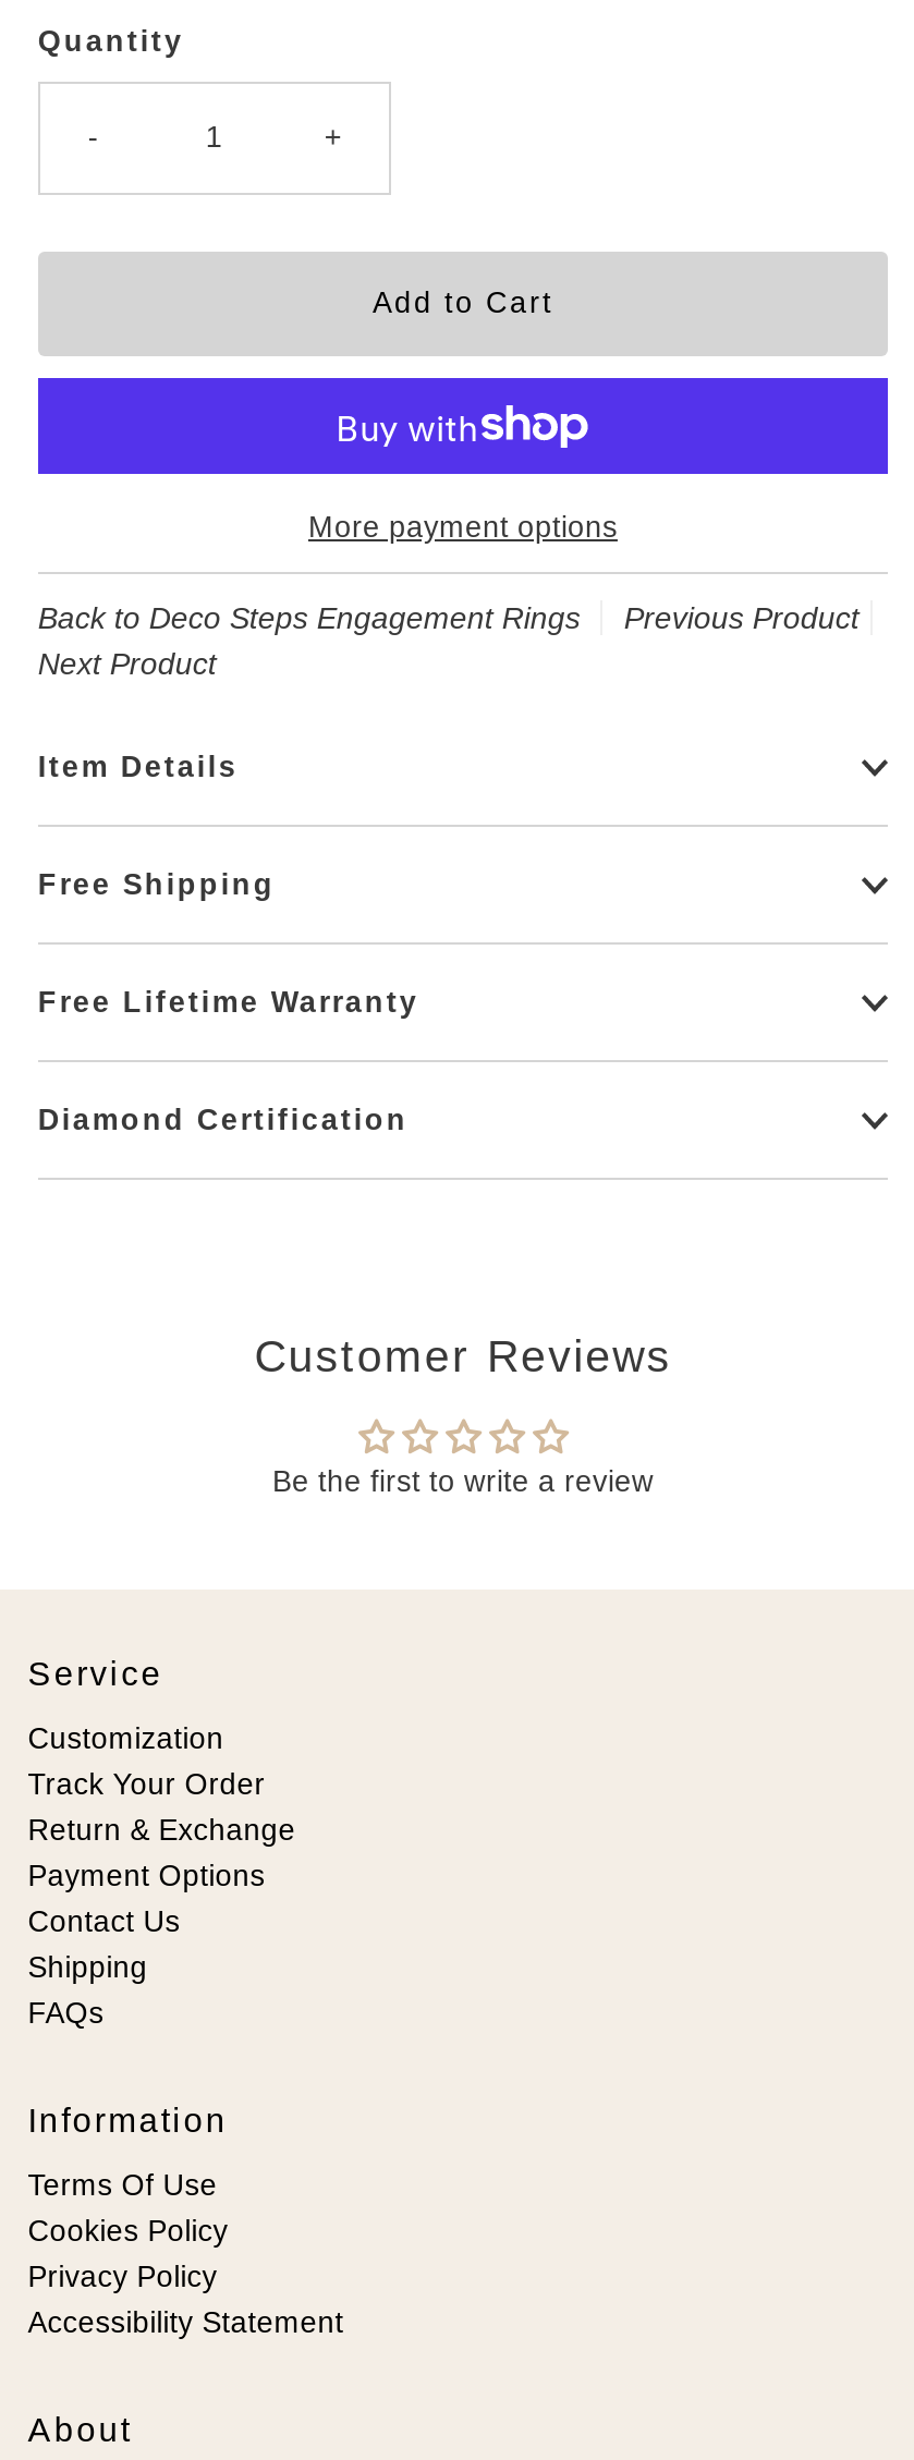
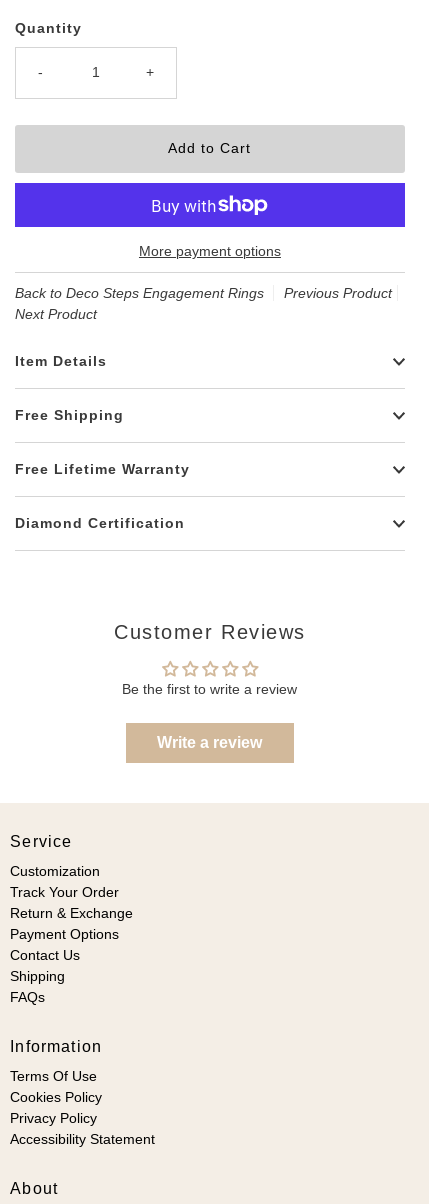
none -> [157,734,262,751] Write a review

